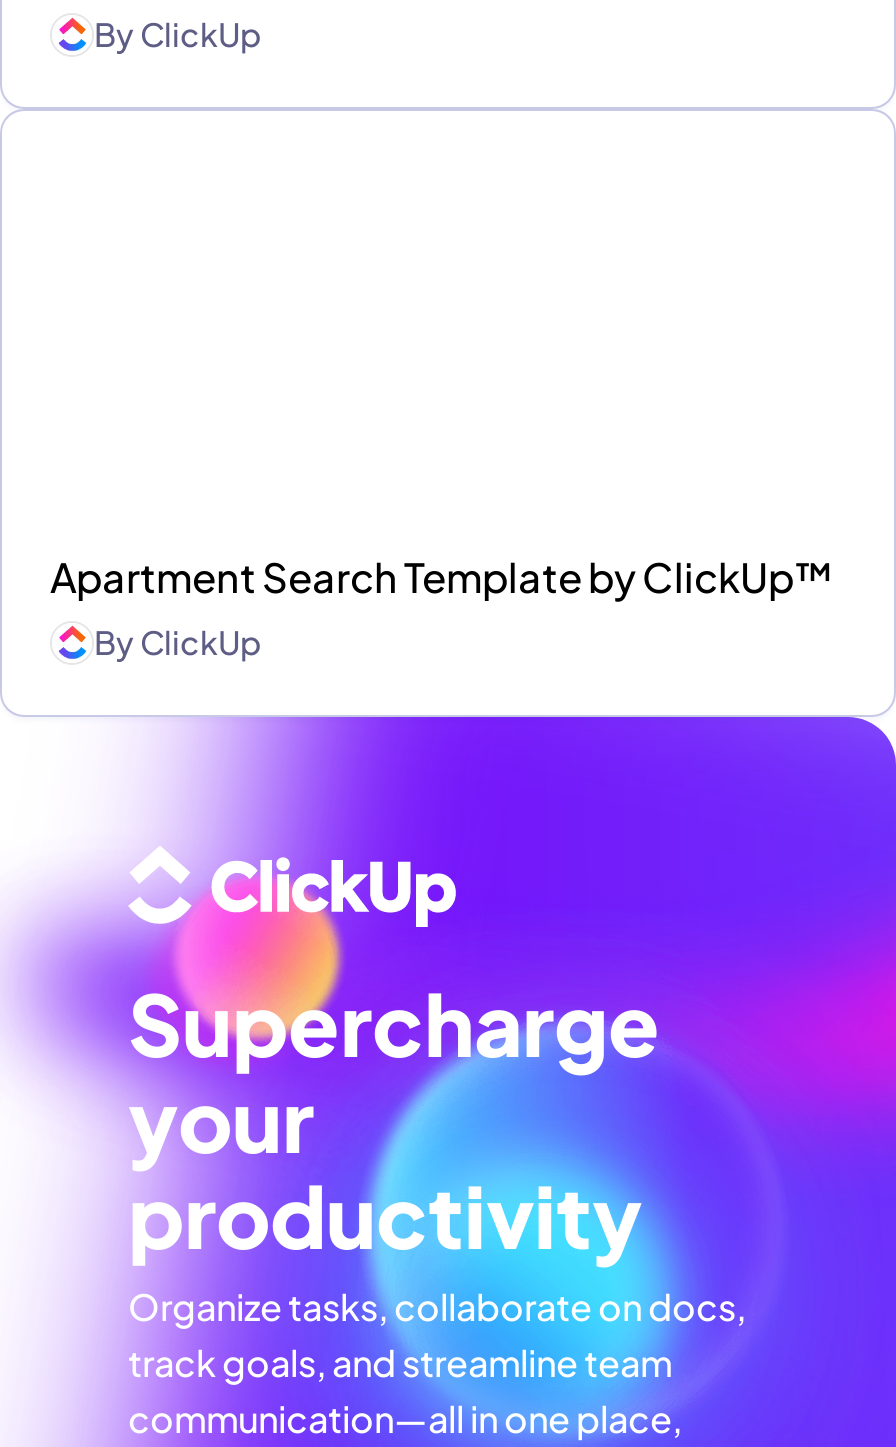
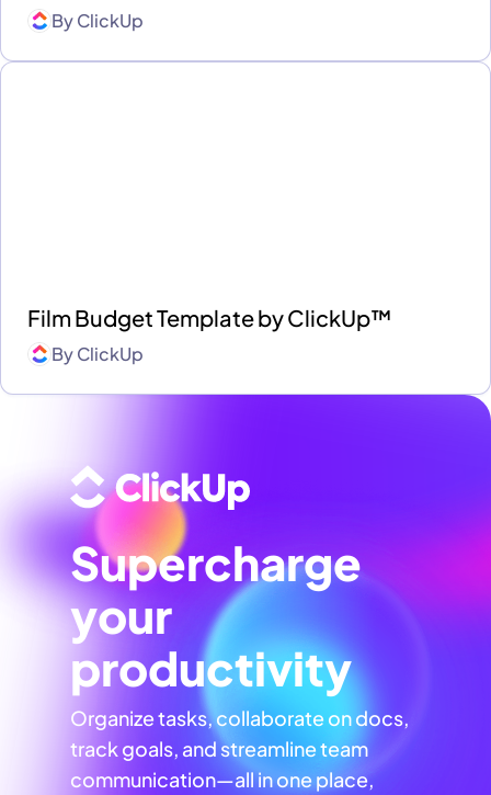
[50,551,834,601] Apartment Search Template by ClickUp™ -> [27,304,392,331] Film Budget Template by ClickUp™

